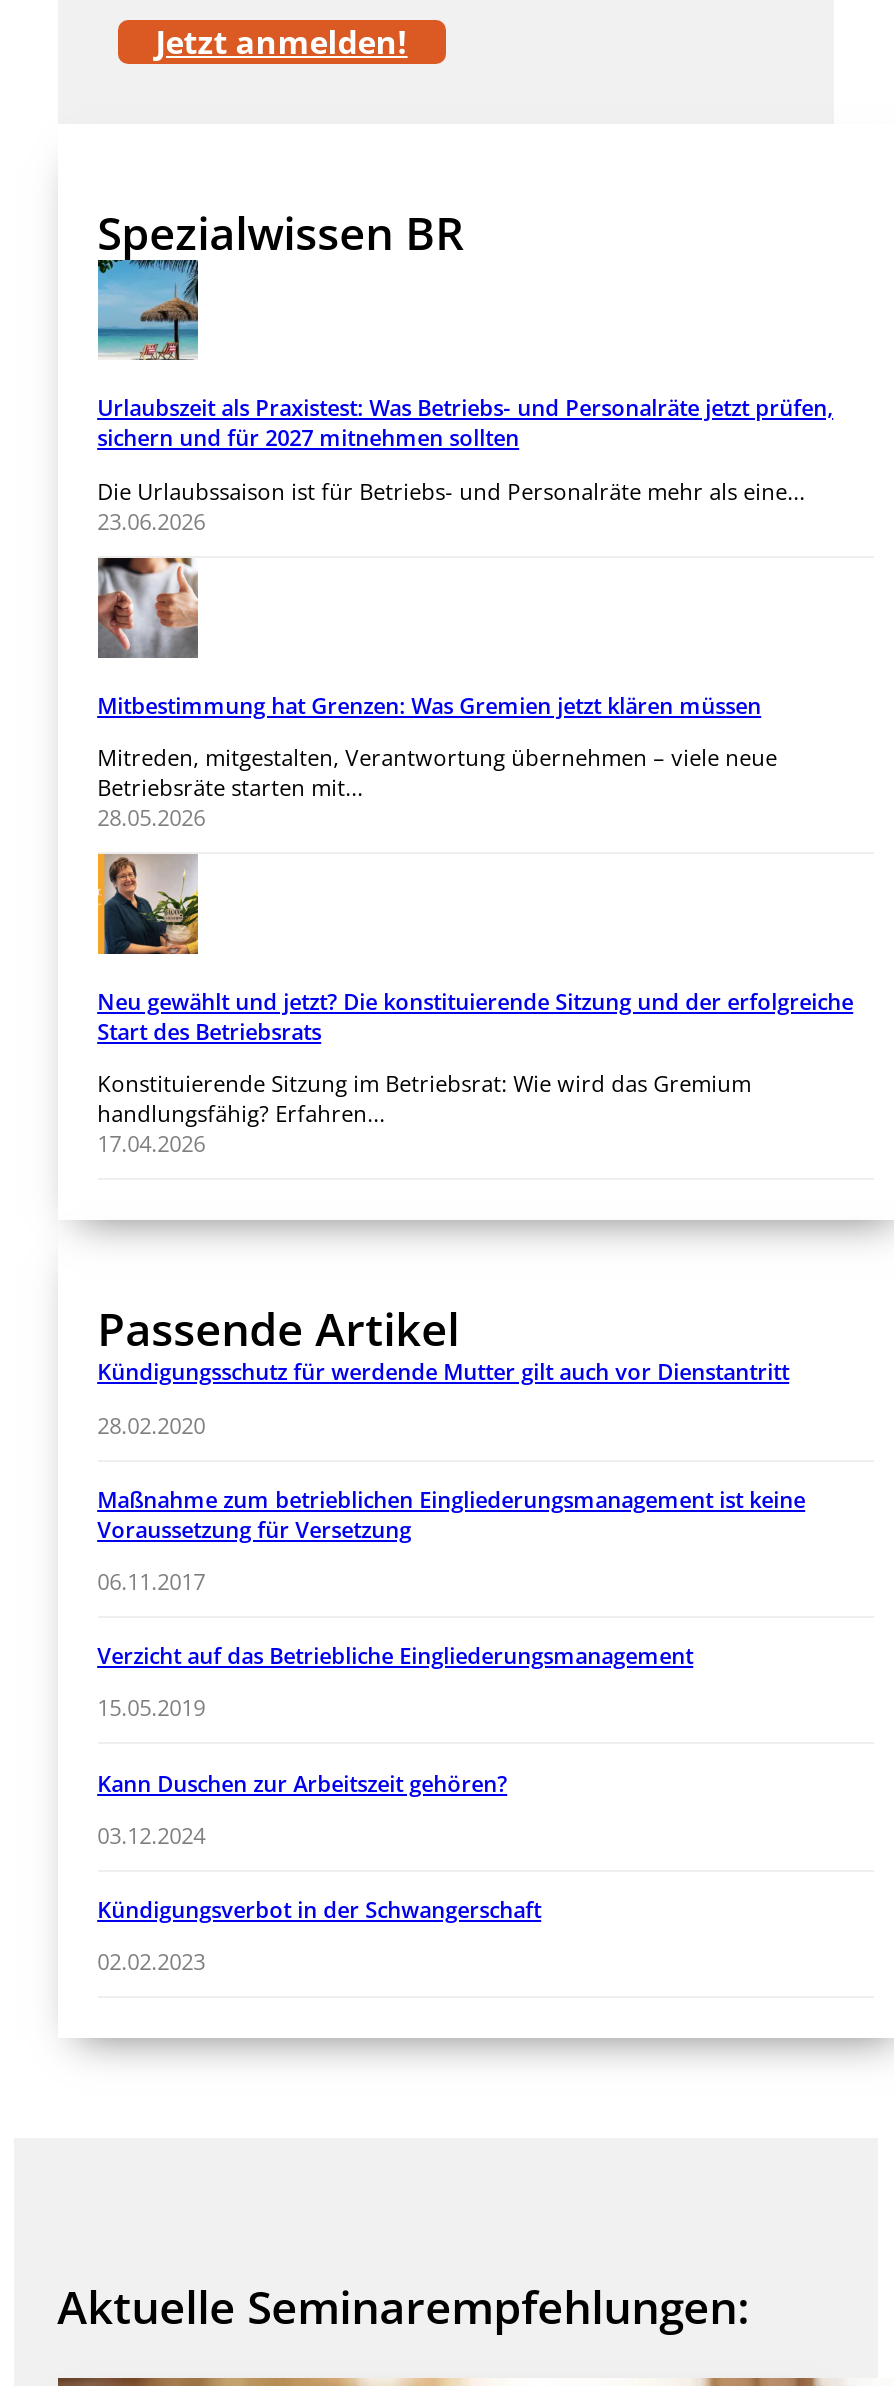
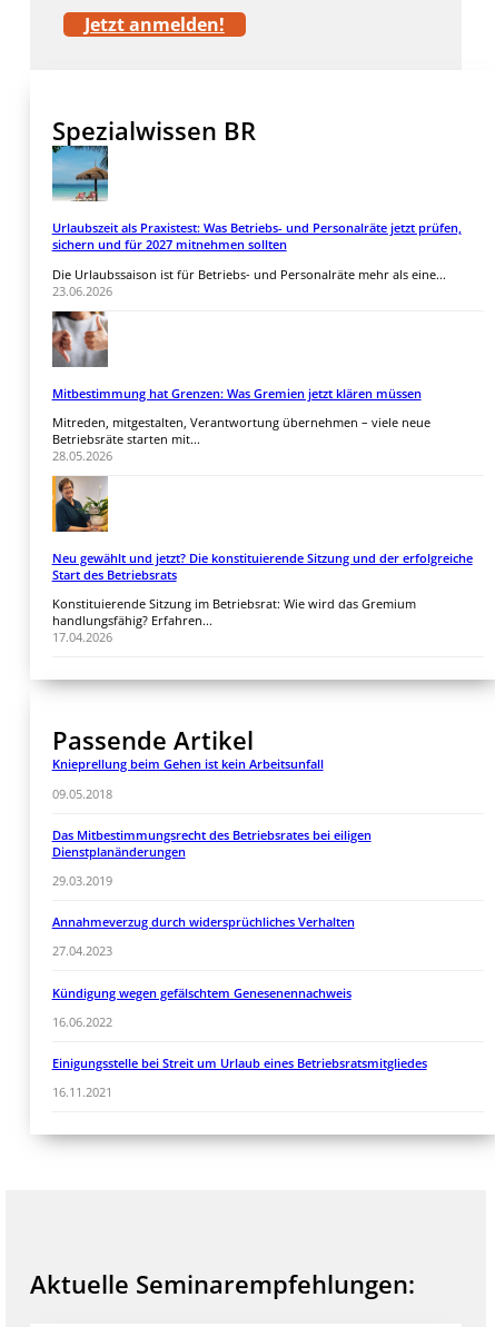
[97,1357,789,1387] Kündigungsschutz für werdende Mutter gilt auch vor Dienstantritt -> [52,756,323,773] Knieprellung beim Gehen ist kein Arbeitsunfall
[97,1409,205,1439] 28.02.2020 -> [52,785,112,802] 09.05.2018
[97,1484,805,1544] Maßnahme zum betrieblichen Eingliederungsmanagement ist keine | Voraussetzung für Versetzung -> [52,826,371,860] Das Mitbestimmungsrecht des Betriebsrates bei eiligen | Dienstplanänderungen
[97,1566,205,1596] 06.11.2017 -> [52,872,112,889] 29.03.2019
[97,1640,693,1670] Verzicht auf das Betriebliche Eingliederungsmanagement -> [52,913,354,930] Annahmeverzug durch widersprüchliches Verhalten
[97,1693,205,1723] 15.05.2019 -> [52,943,112,959] 27.04.2023
[97,1767,507,1797] Kann Duschen zur Arbeitszeit gehören? -> [52,984,351,1001] Kündigung wegen gefälschtem Genesenennachweis
[97,1820,205,1850] 03.12.2024 -> [52,1013,112,1030] 16.06.2022
[97,1894,541,1924] Kündigungsverbot in der Schwangerschaft -> [52,1054,427,1071] Einigungsstelle bei Streit um Urlaub eines Betriebsratsmitgliedes
[97,1946,205,1976] 02.02.2023 -> [52,1084,112,1100] 16.11.2021

